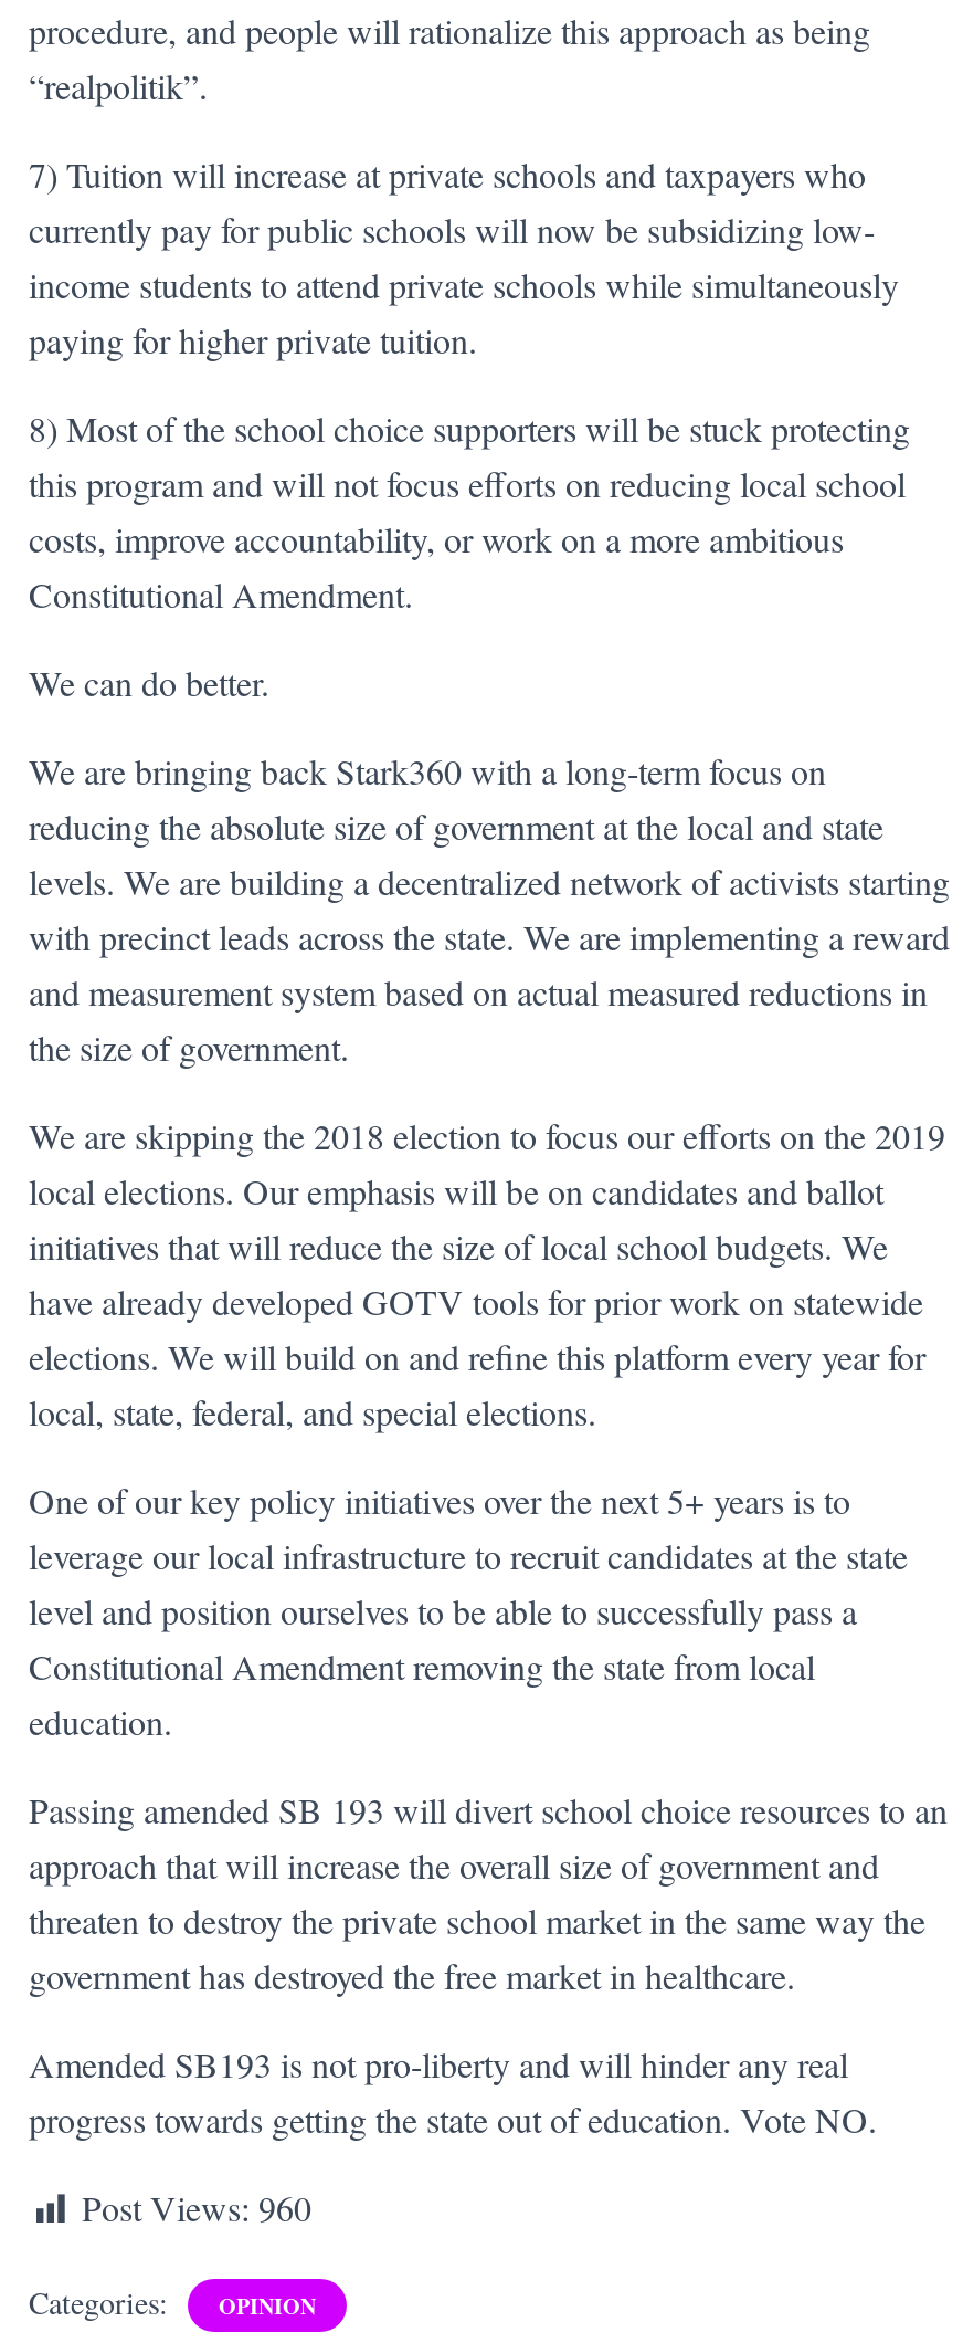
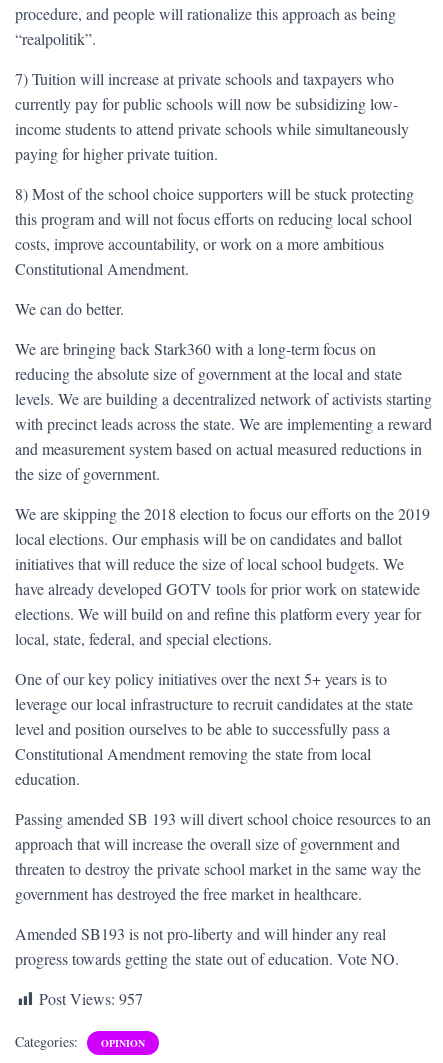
[82,2183,311,2229] Post Views: 960 -> [39,988,143,1009] Post Views: 957

